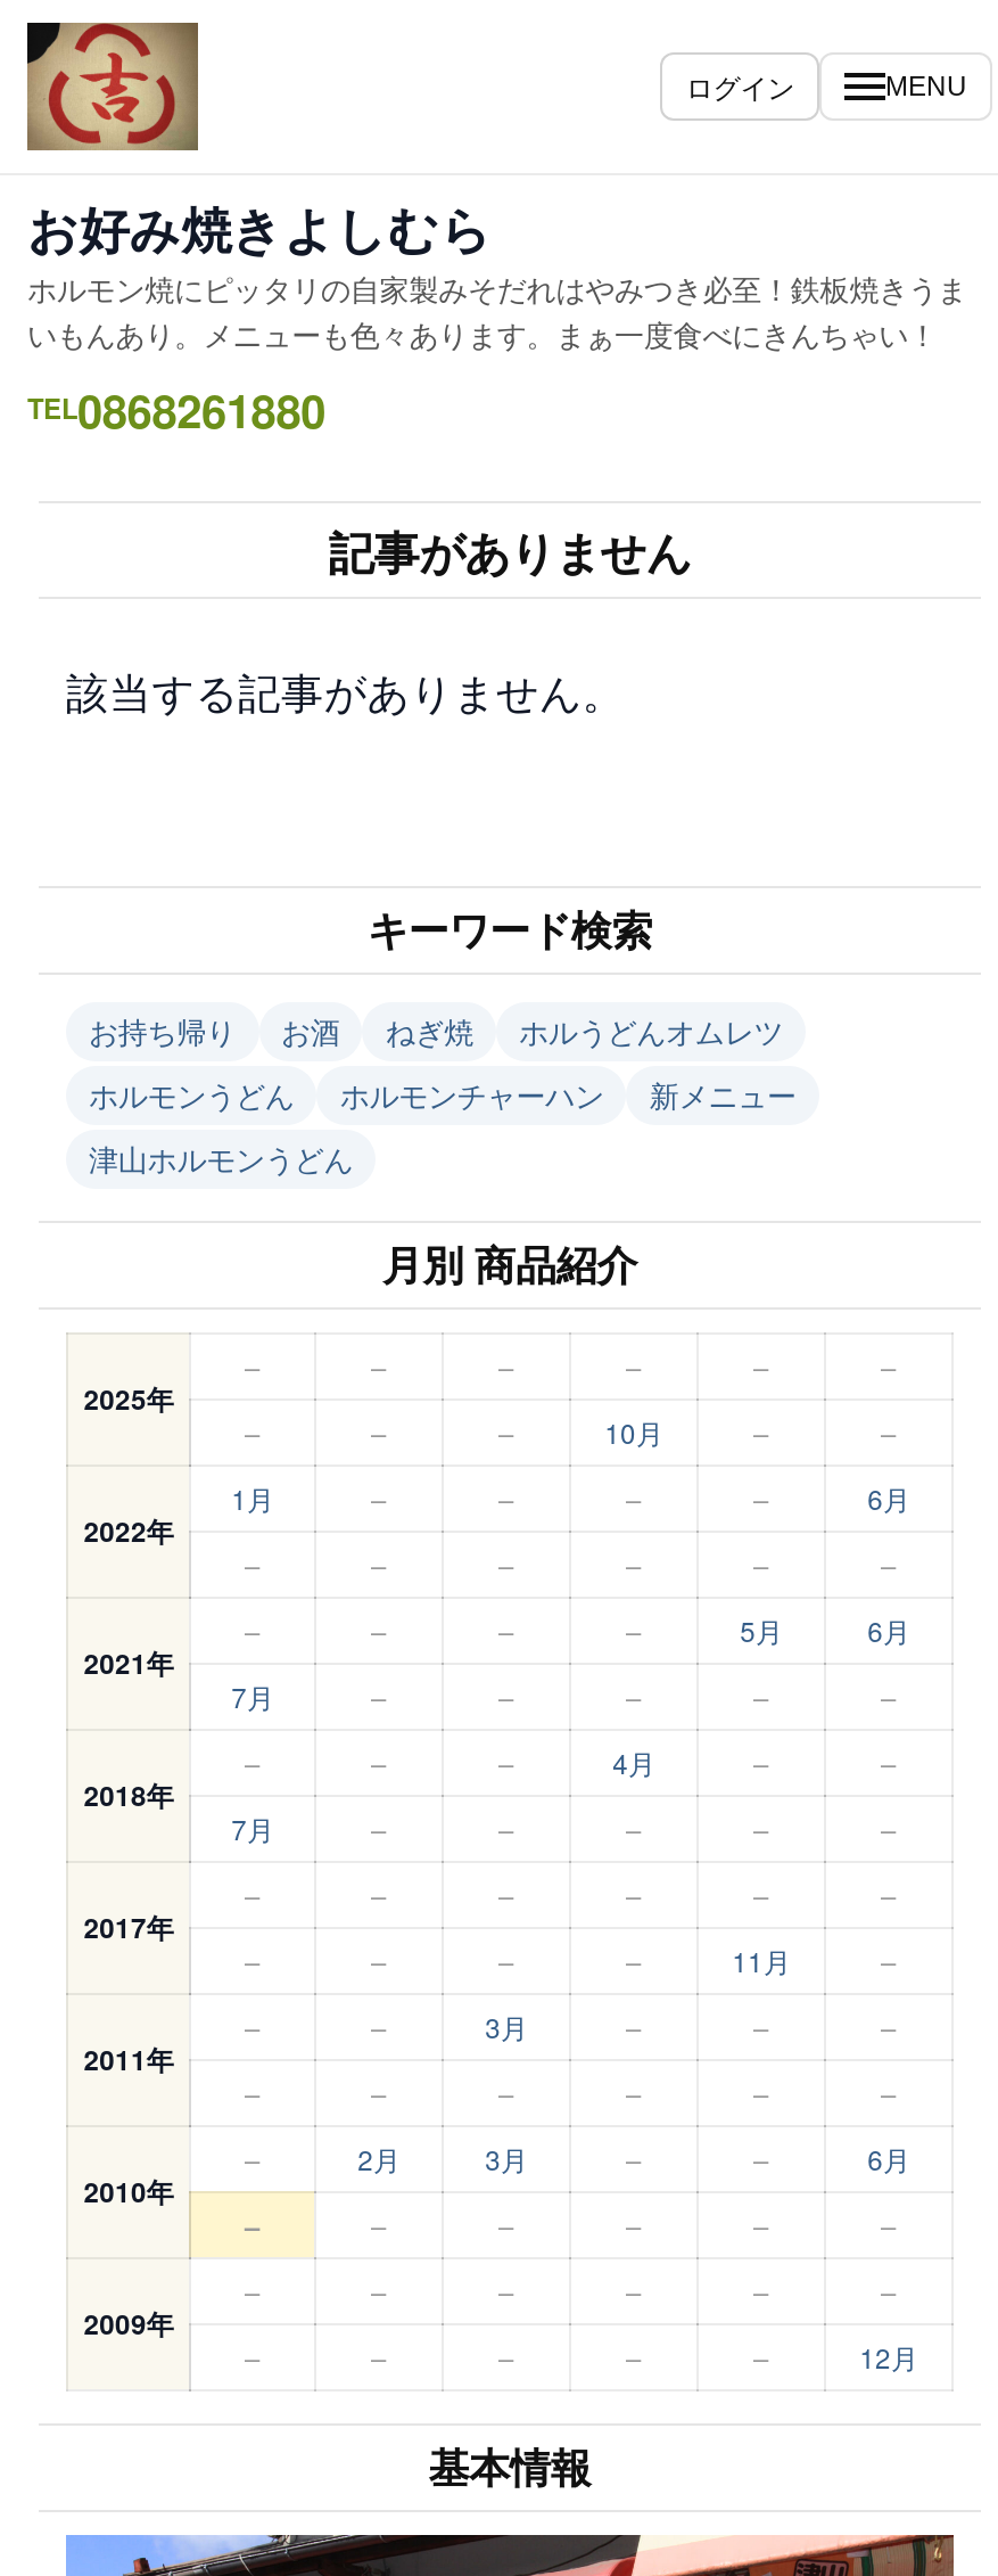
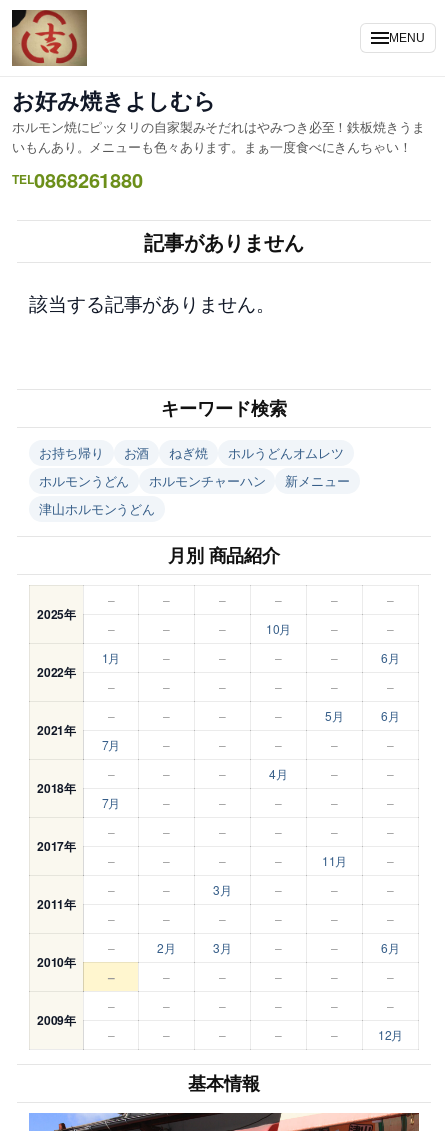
[686,66,794,105] ログイン -> none

